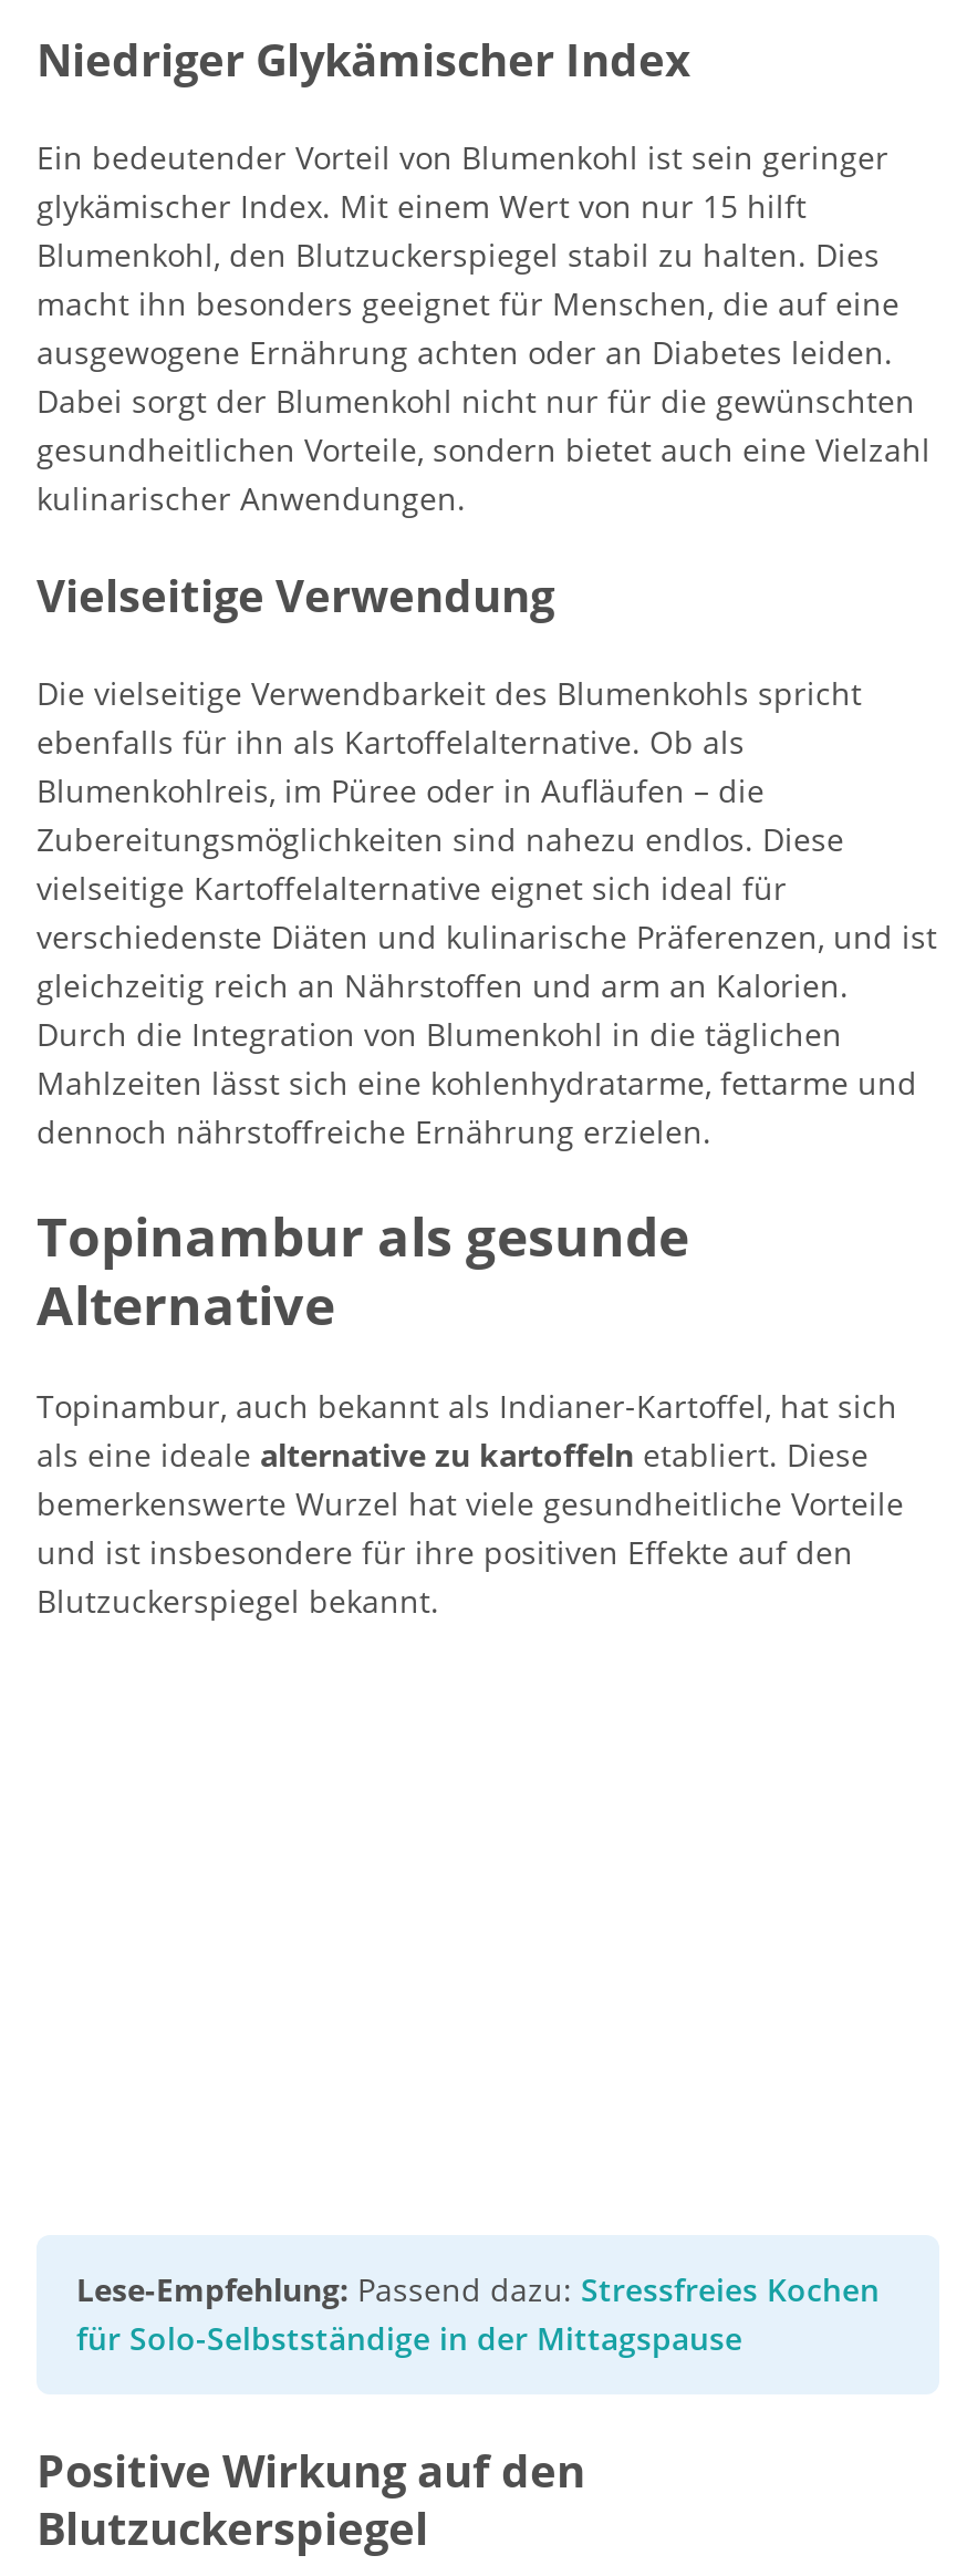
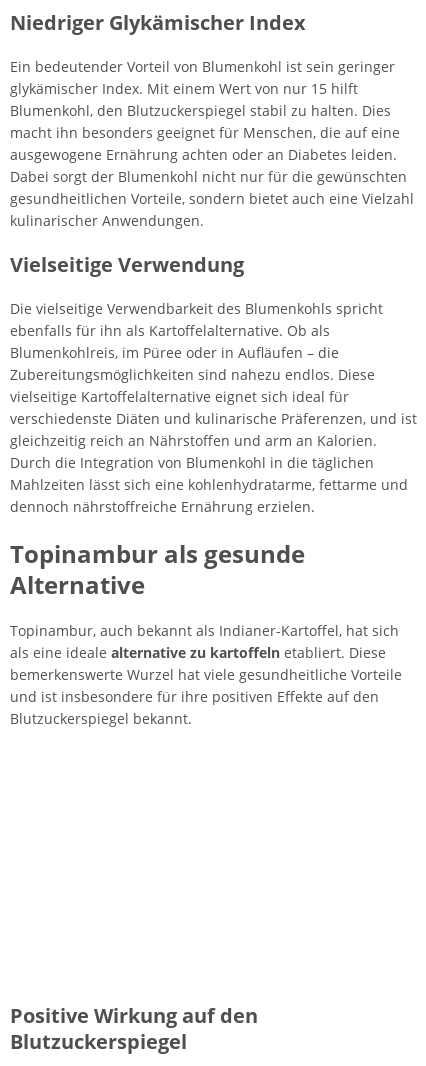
[37,2235,939,2394] [image] | Lese-Empfehlung: Passend dazu: Stressfreies Kochen | für Solo-Selbstständige in der Mittagspause -> none

